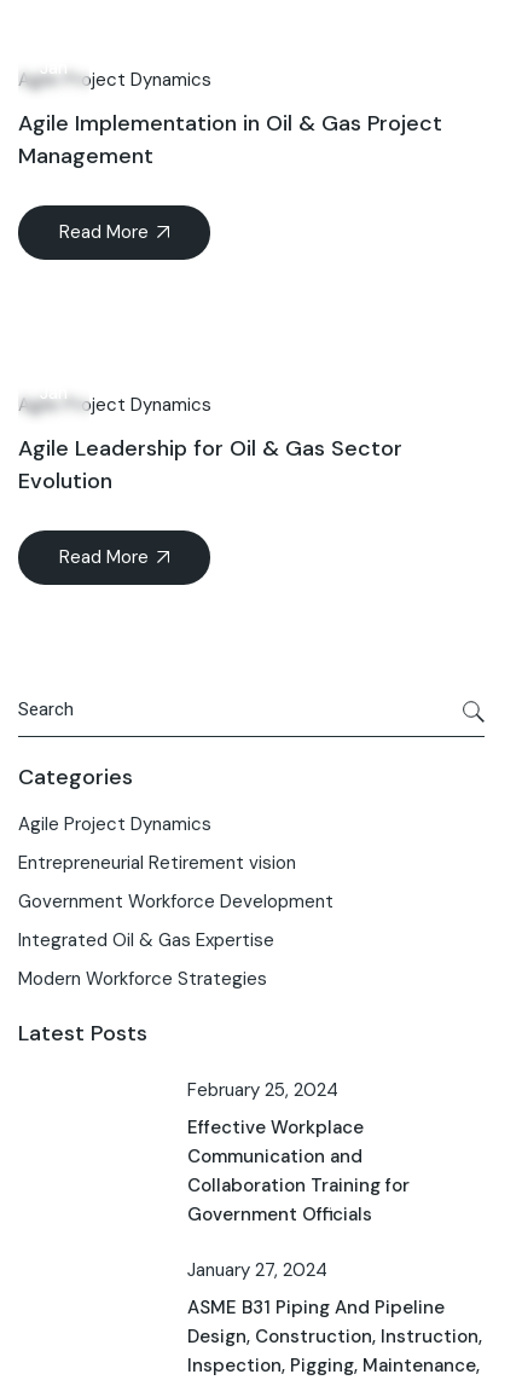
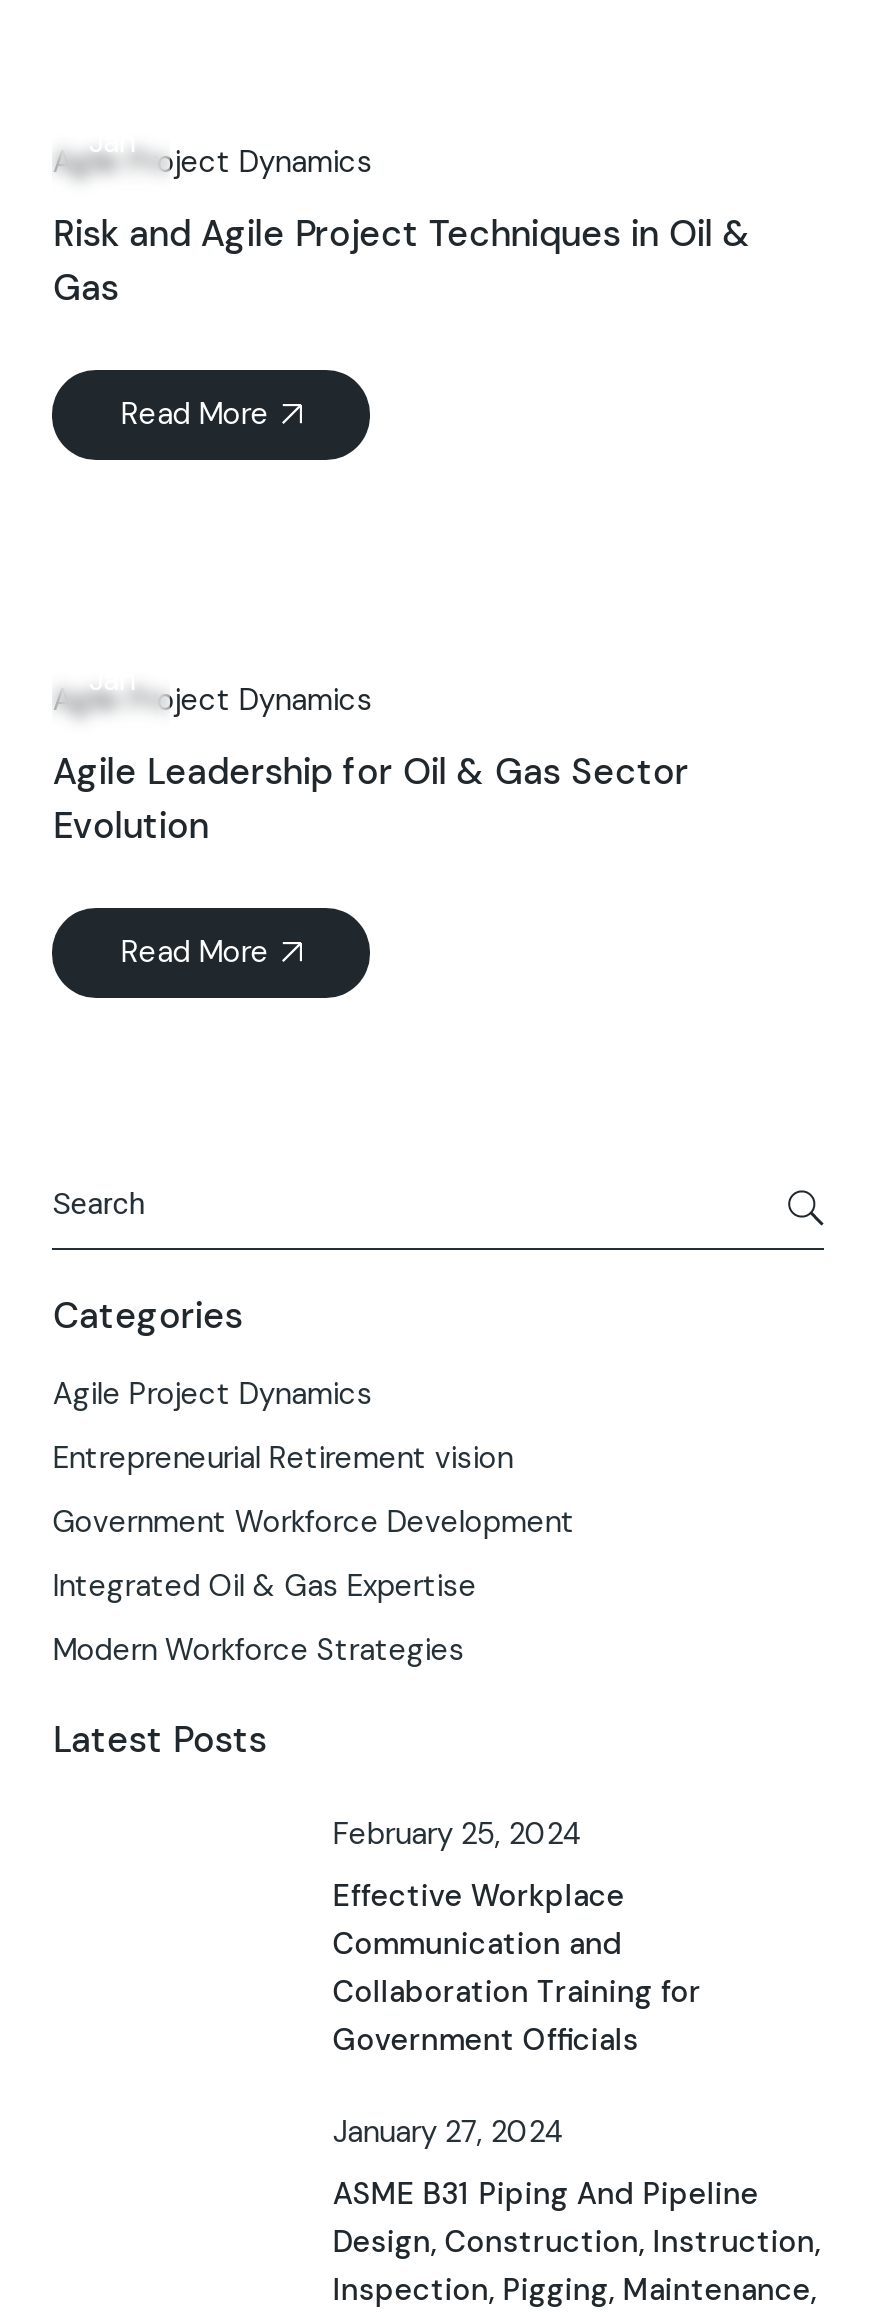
[19,108,443,170] Agile Implementation in Oil & Gas Project | Management -> [53,209,751,311] Risk and Agile Project Techniques in Oil & | Gas

